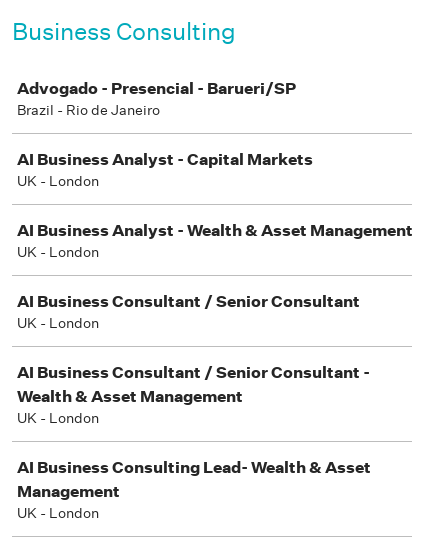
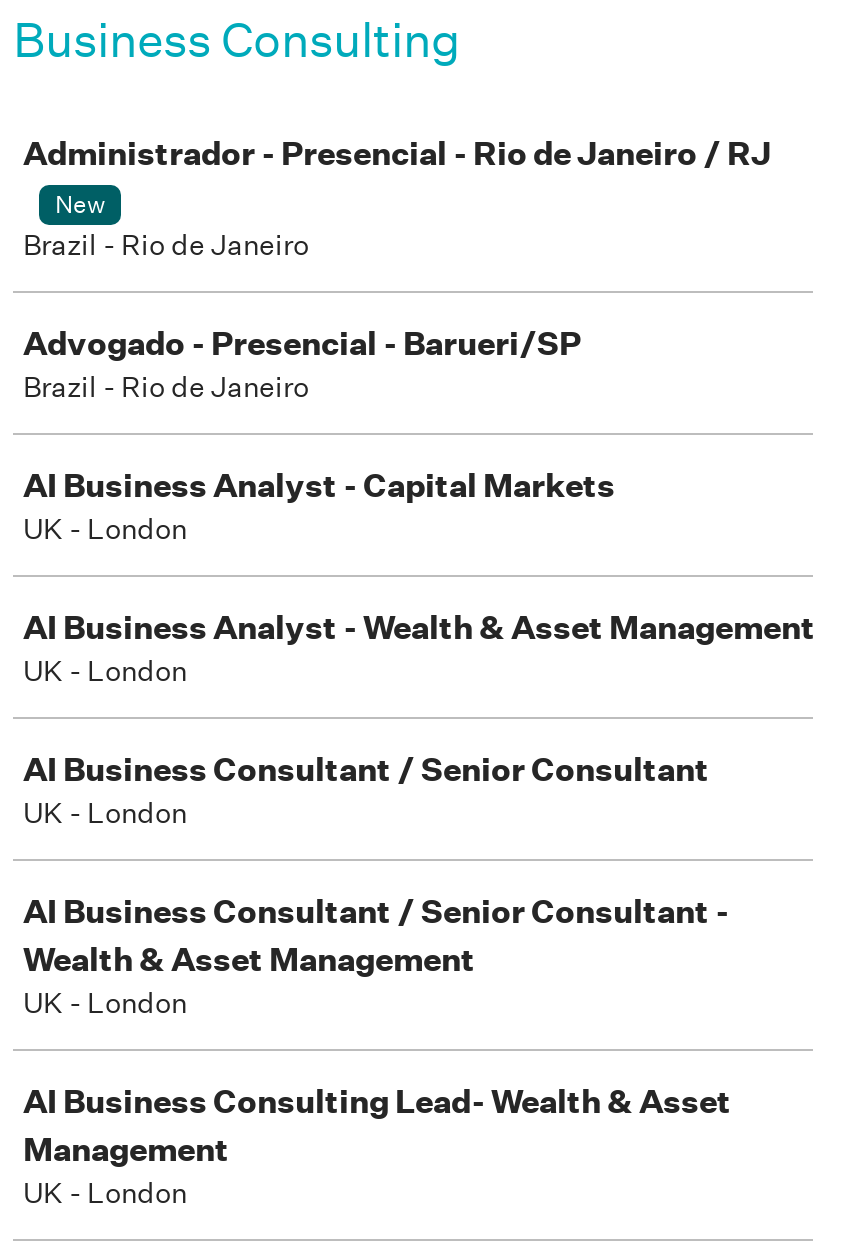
none -> [23,133,771,263] Administrador - Presencial - Rio de Janeiro / RJ | New | Brazil - Rio de Janeiro

